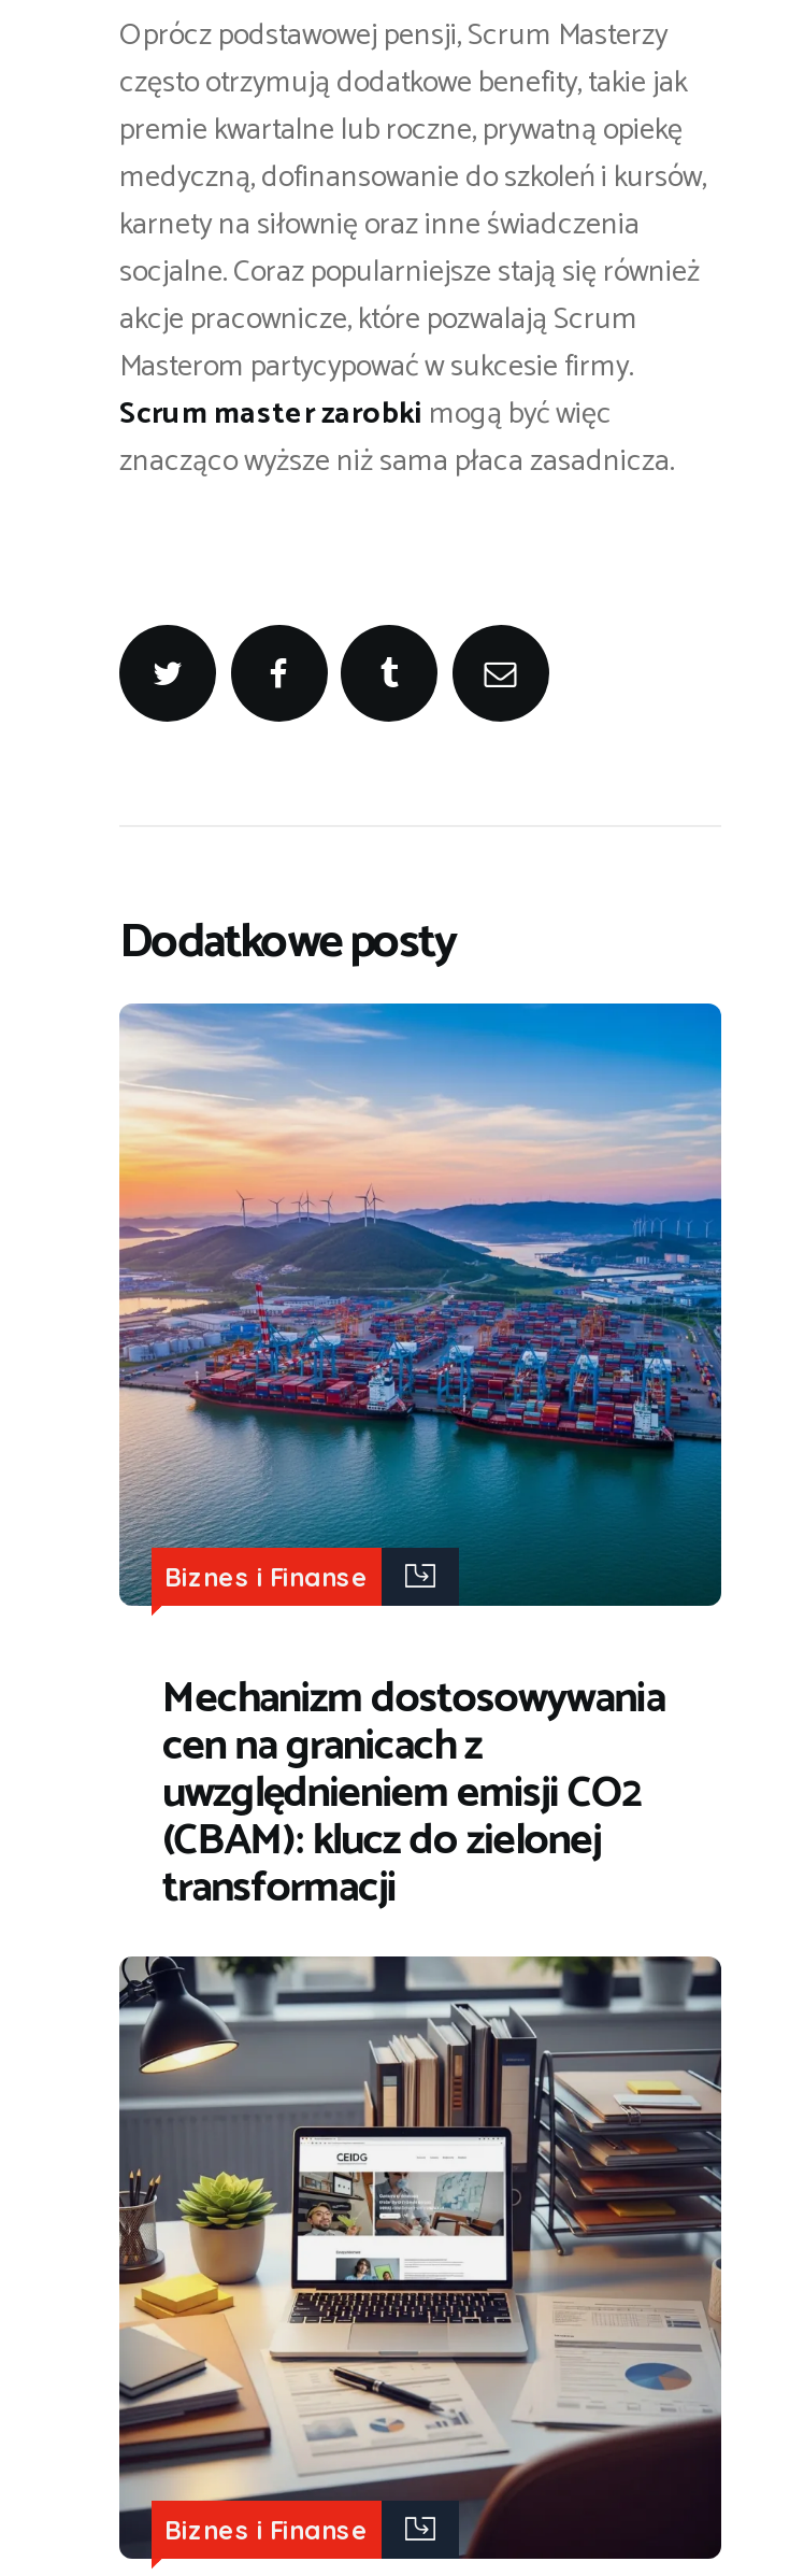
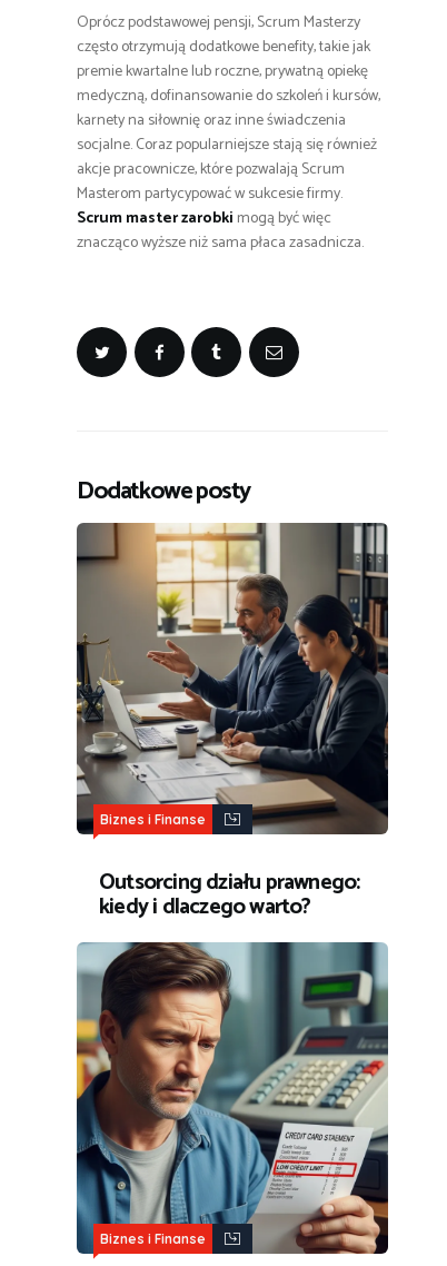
[117,1001,723,1925] [image] | Mechanizm dostosowywania | cen na granicach z | uwzględnieniem emisji CO2 | (CBAM): klucz do zielonej | transformacji -> [76,522,389,926] [image] | Outsorcing działu prawnego: | kiedy i dlaczego warto?
[117,1954,723,2561] [image] -> [76,942,388,1255] [image]

